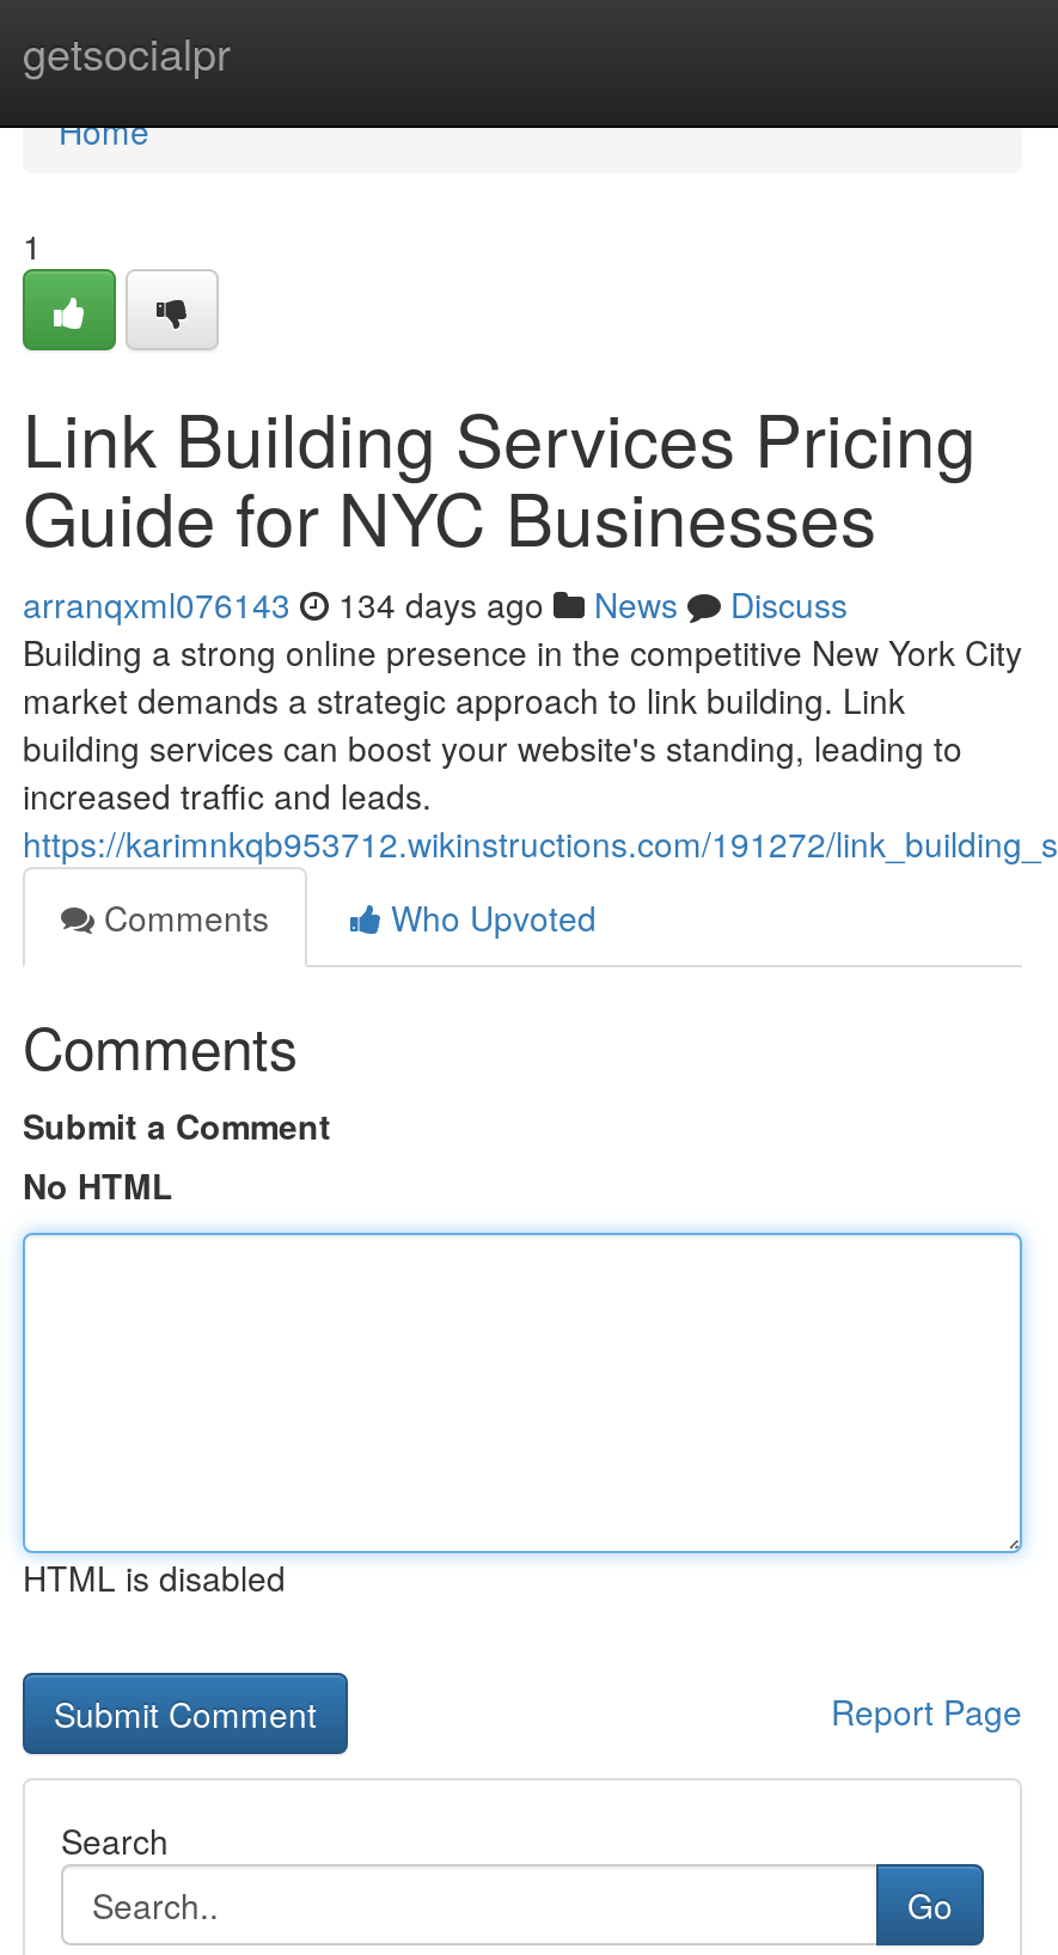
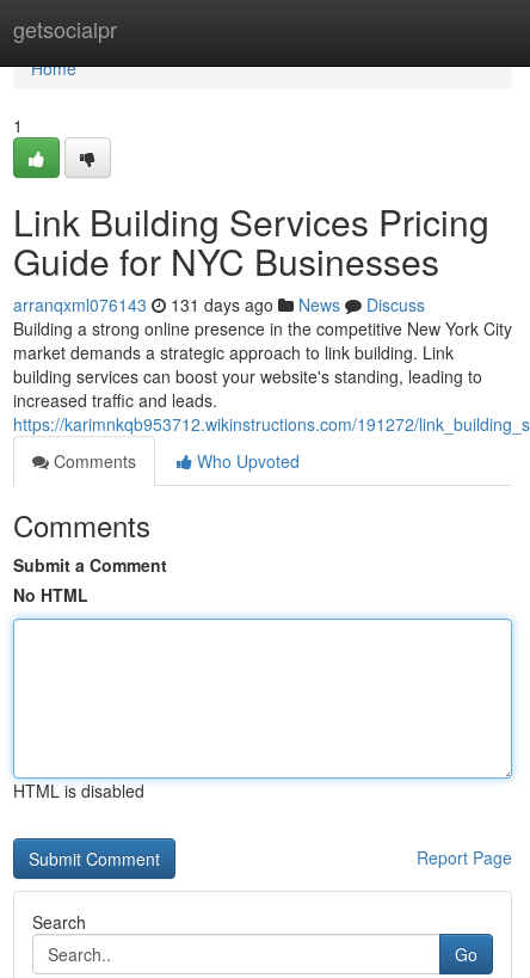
[23,580,848,628] arranqxml076143 134 days ago News Discuss -> [13,293,425,316] arranqxml076143 131 days ago News Discuss

